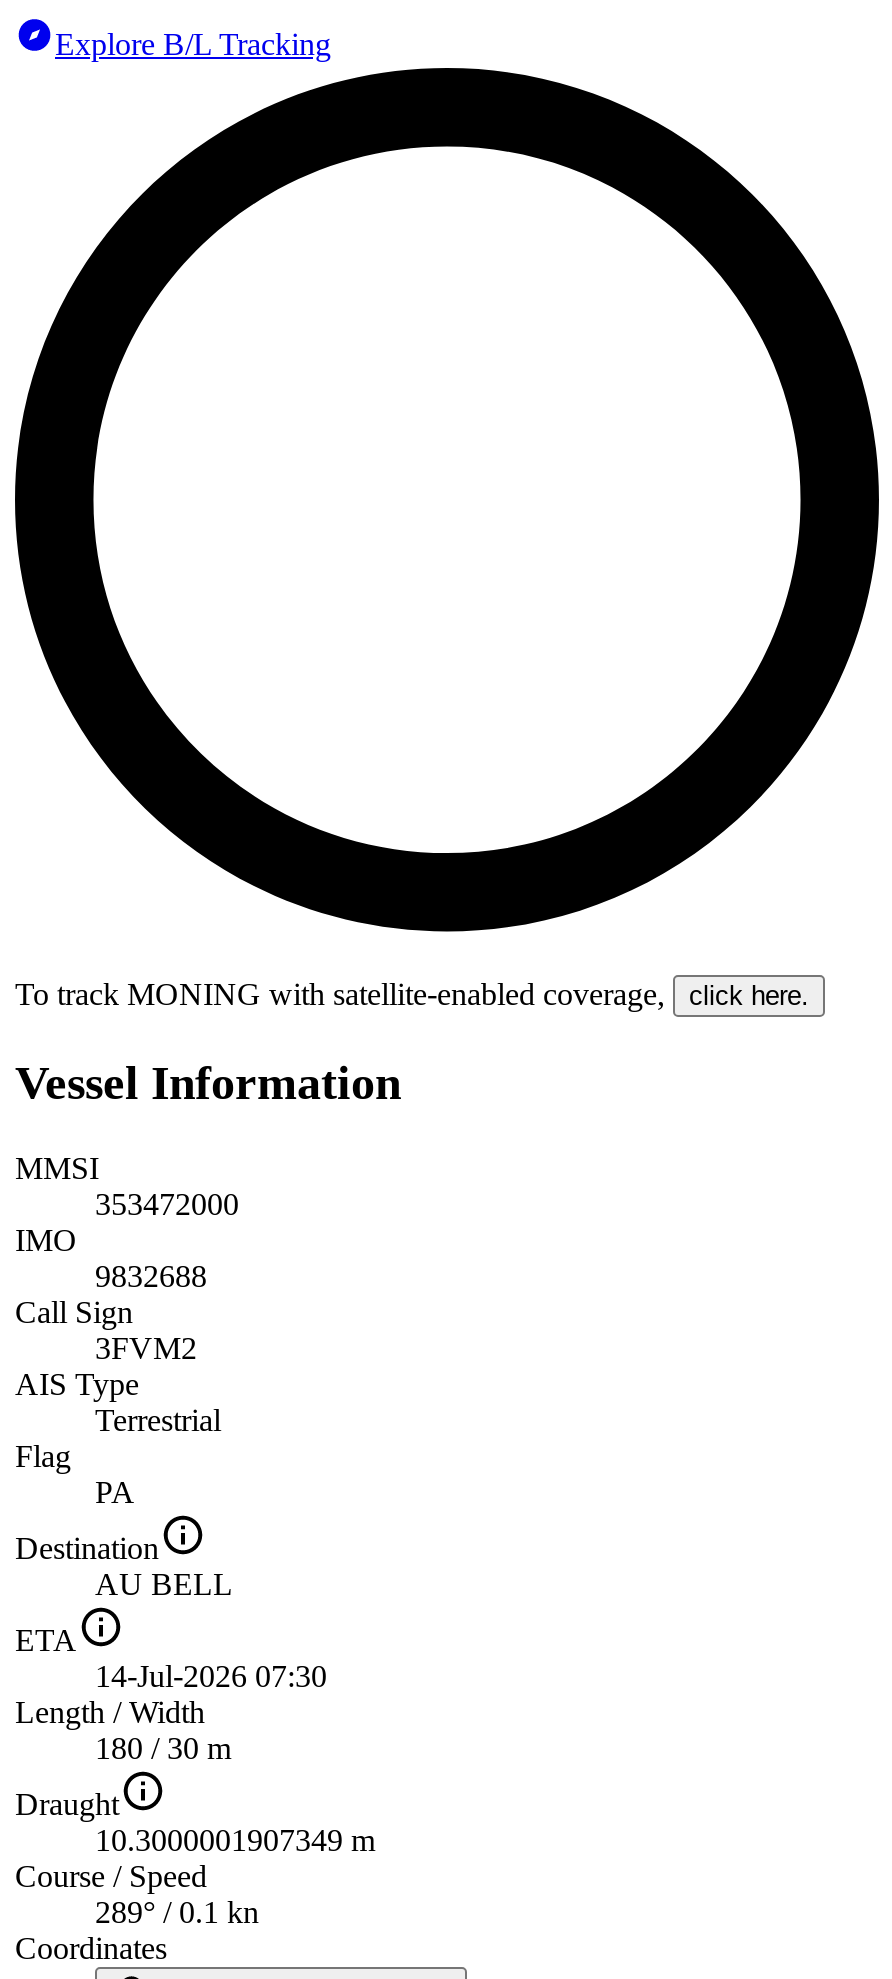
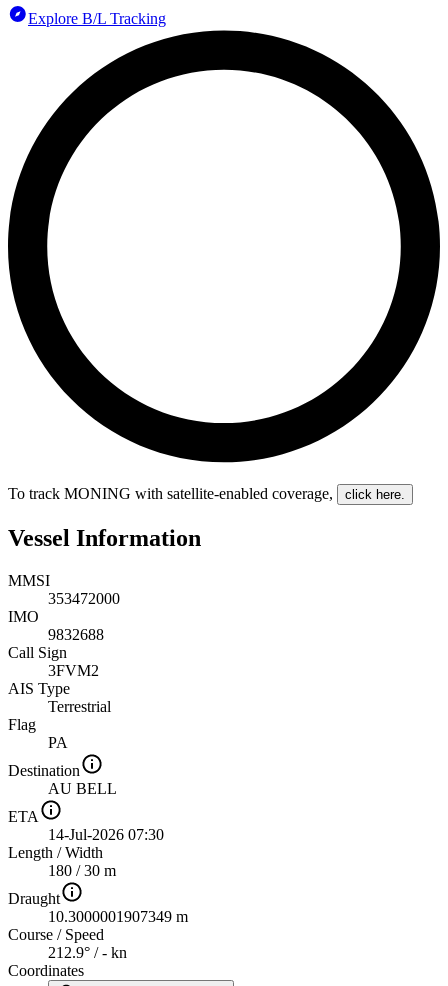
[95,1895,259,1929] 289° / 0.1 kn -> [48,944,127,961] 212.9° / - kn

